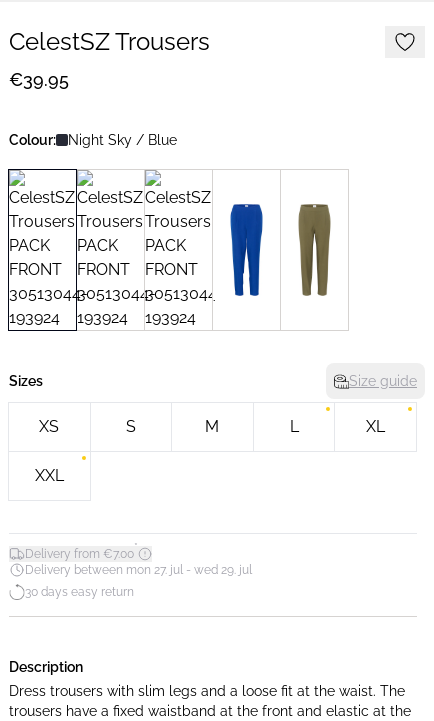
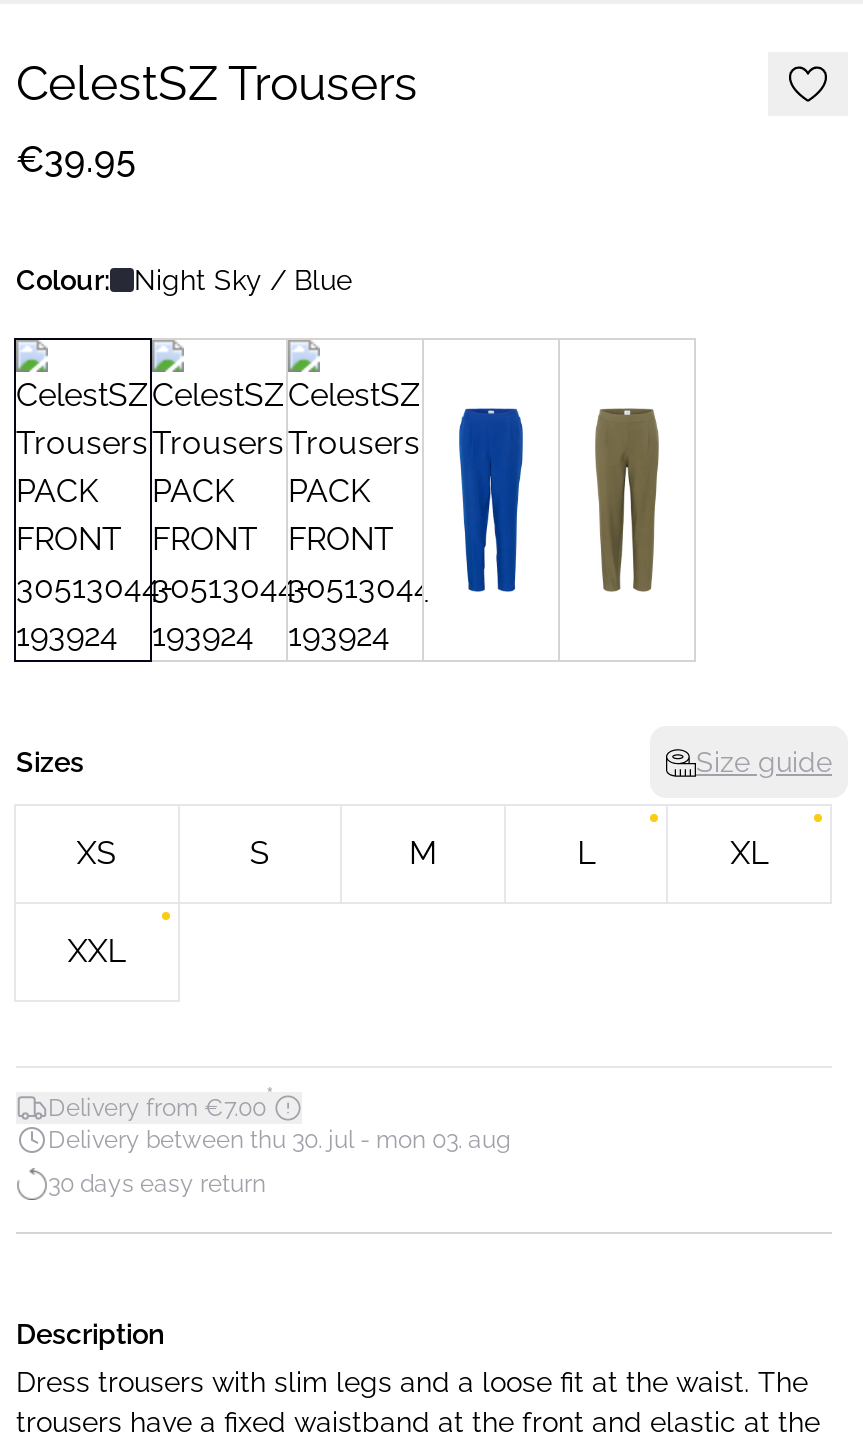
[25,563,252,577] Delivery between mon 27. jul - wed 29. jul -> [48,1126,510,1154] Delivery between thu 30. jul - mon 03. aug

